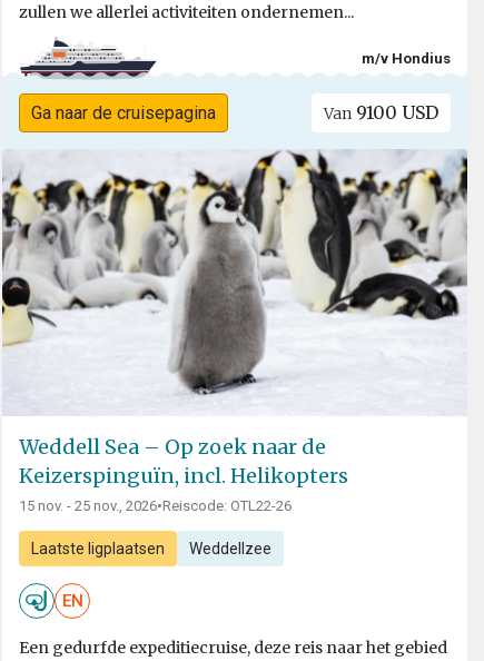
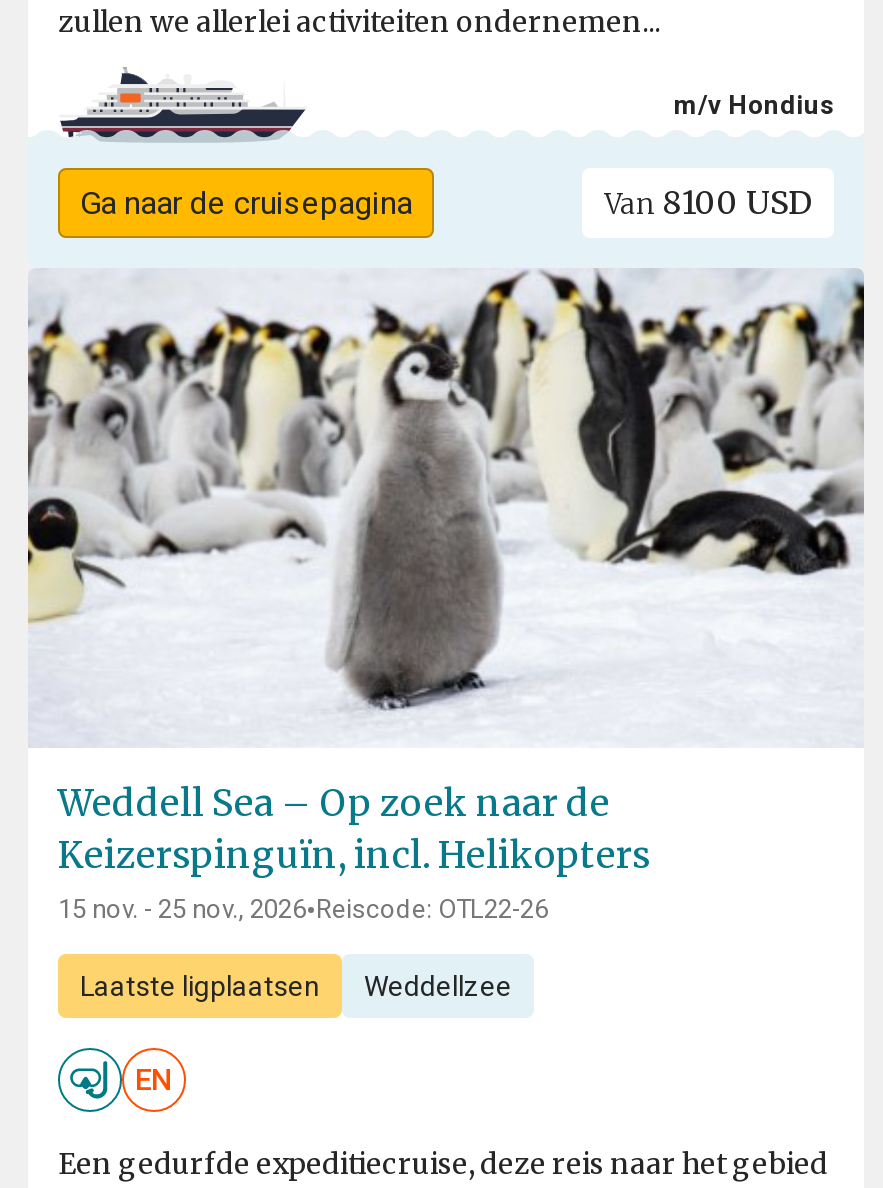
[324,101,438,124] Van 9100 USD -> [604,182,812,222] Van 8100 USD

